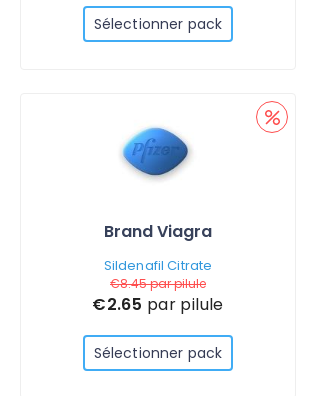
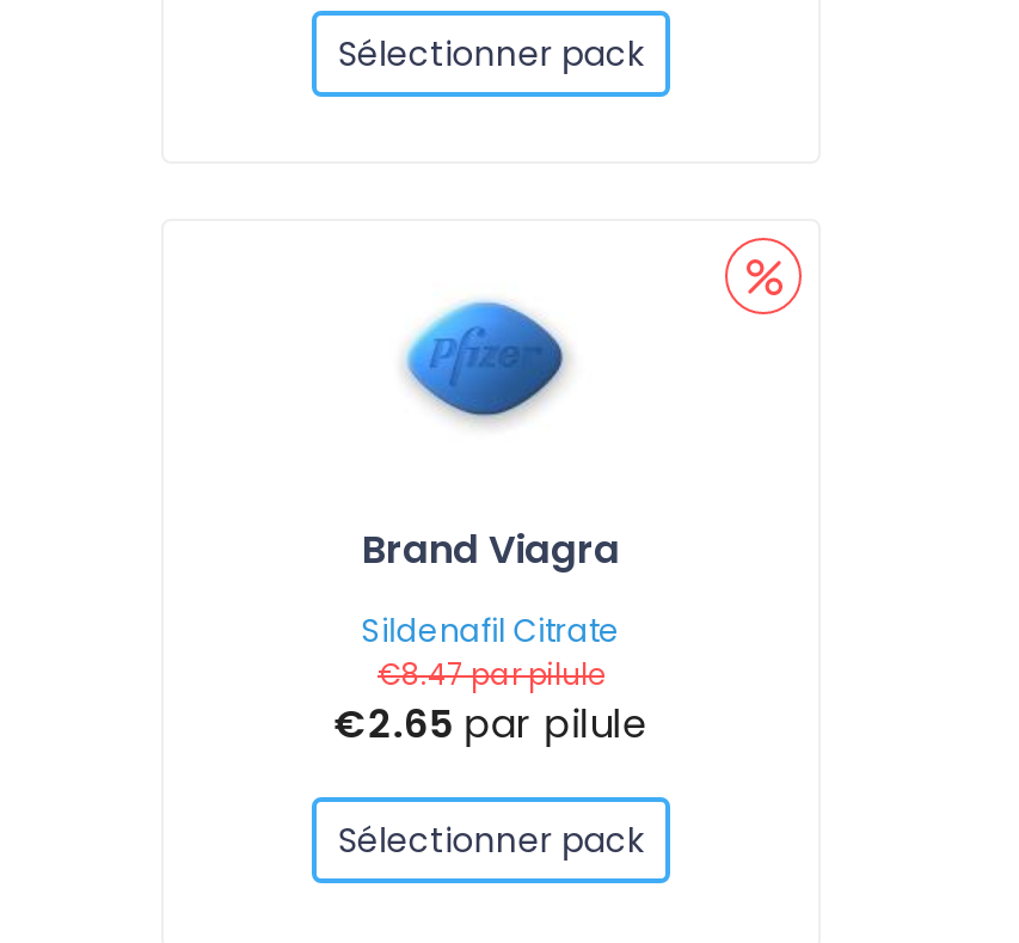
[110,275,206,292] €8.45par pilule -> [377,654,604,694] €8.47par pilule

